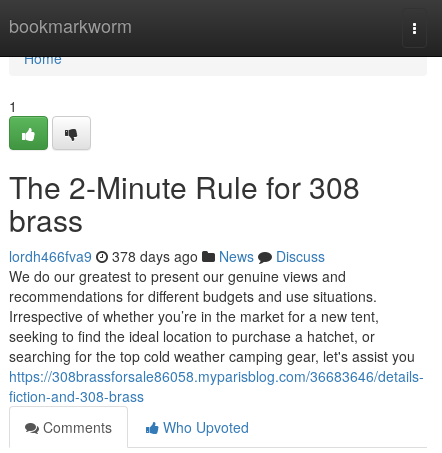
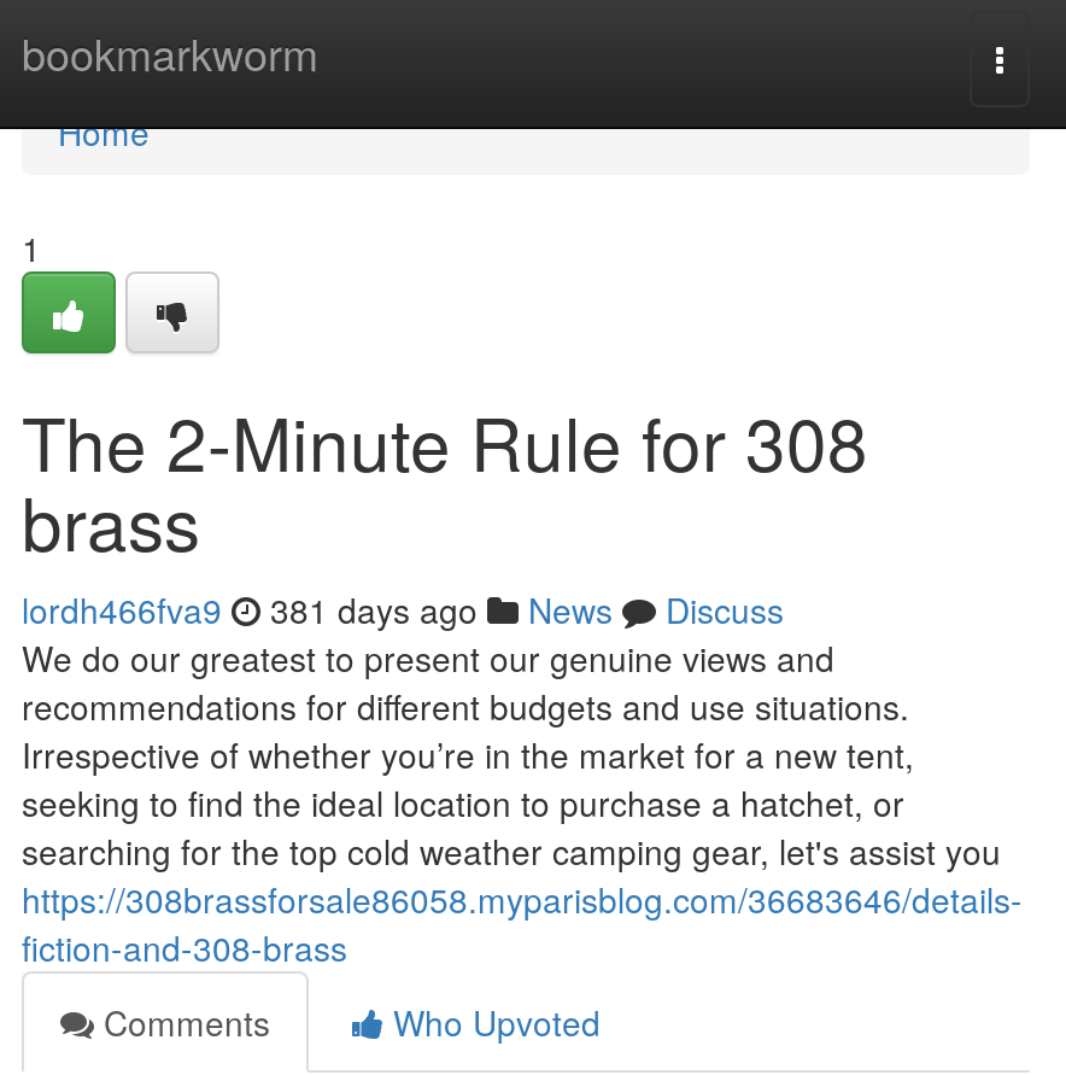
[9,246,325,266] lordh466fva9 378 days ago News Discuss -> [22,585,784,633] lordh466fva9 381 days ago News Discuss

